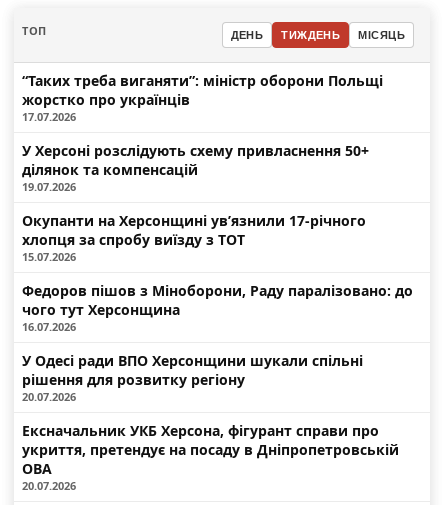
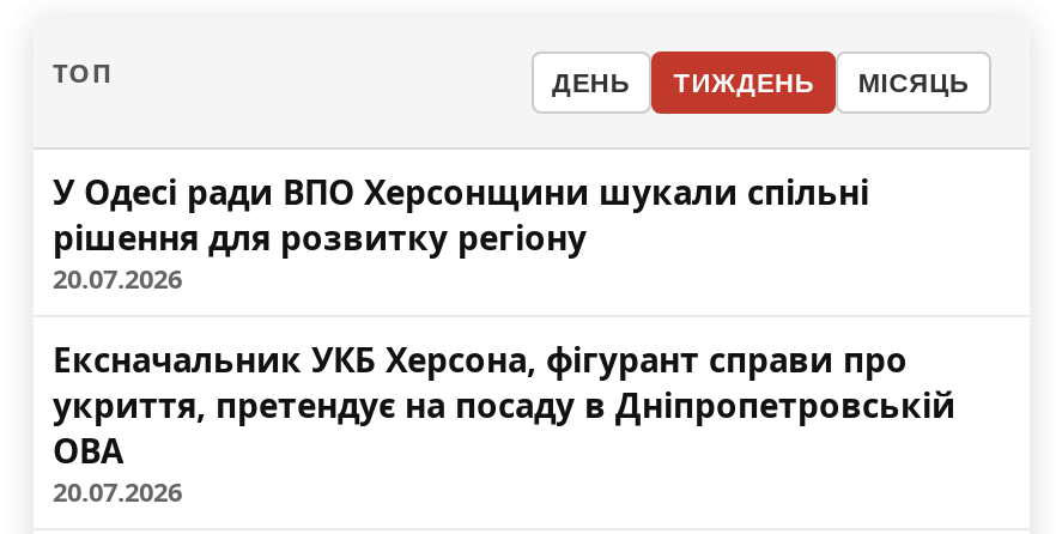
[22,71,413,334] “Таких треба виганяти”: міністр оборони Польщі | жорстко про українців | 17.07.2026 | У Херсоні розслідують схему привласнення 50+ | ділянок та компенсацій | 19.07.2026 | Окупанти на Херсонщині ув’язнили 17-річного | хлопця за спробу виїзду з ТОТ | 15.07.2026 | Федоров пішов з Міноборони, Раду паралізовано: до | чого тут Херсонщина | 16.07.2026 -> none

